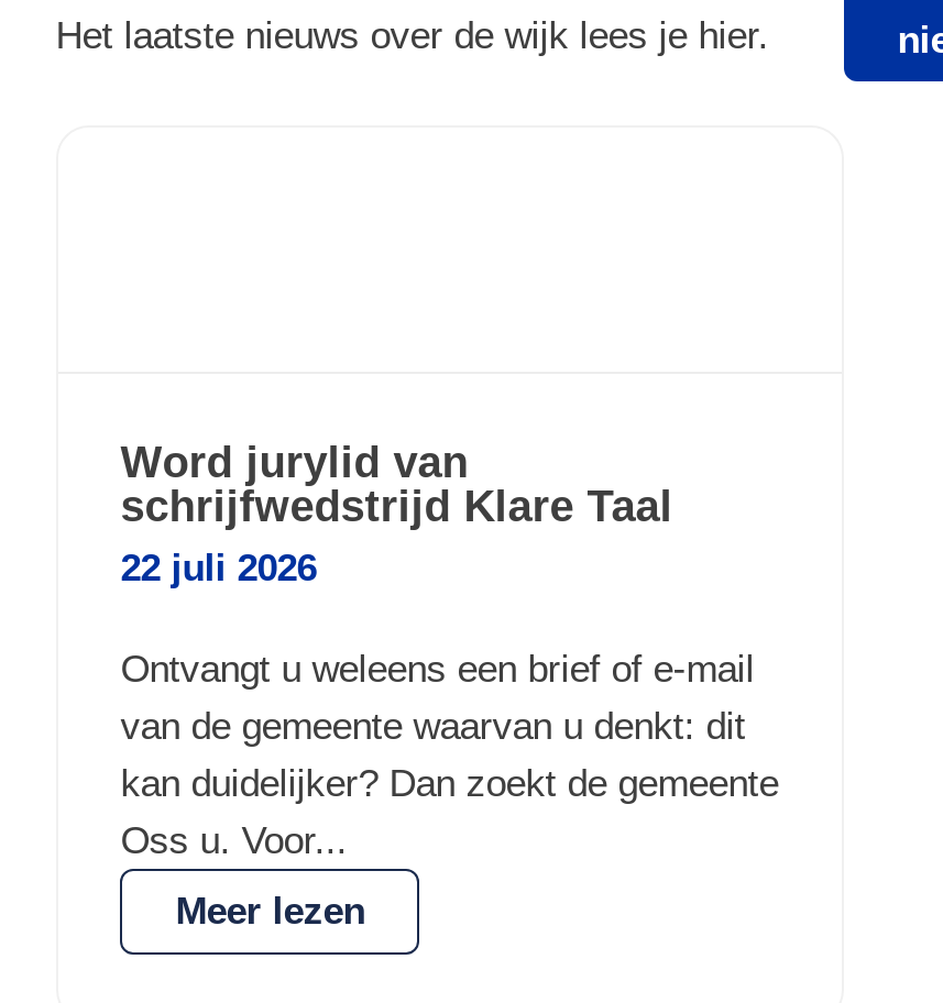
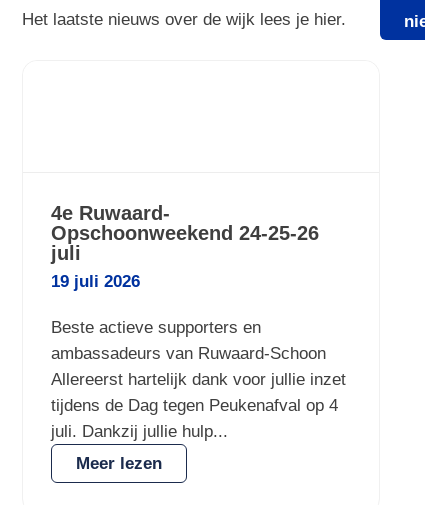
[121,437,673,589] Word jurylid van | schrijfwedstrijd Klare Taal | 22 juli 2026 -> [51,202,319,291] 4e Ruwaard- | Opschoonweekend 24-25-26 | juli | 19 juli 2026
[121,646,779,861] Ontvangt u weleens een brief of e-mail | van de gemeente waarvan u denkt: dit | kan duidelijker? Dan zoekt de gemeente | Oss u. Voor... -> [51,317,346,441] Beste actieve supporters en | ambassadeurs van Ruwaard-Schoon | Allereerst hartelijk dank voor jullie inzet | tijdens de Dag tegen Peukenafval op 4 | juli. Dankzij jullie hulp...

